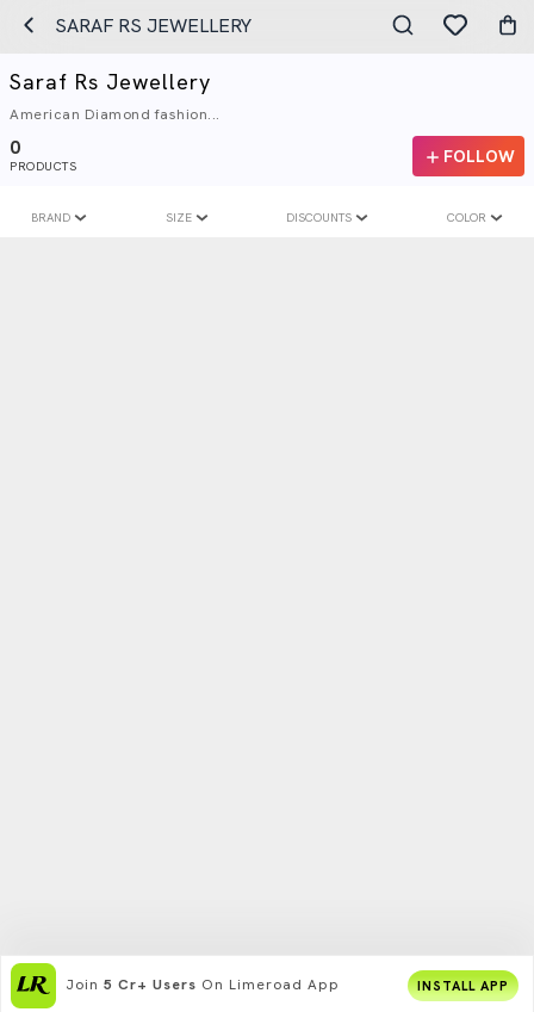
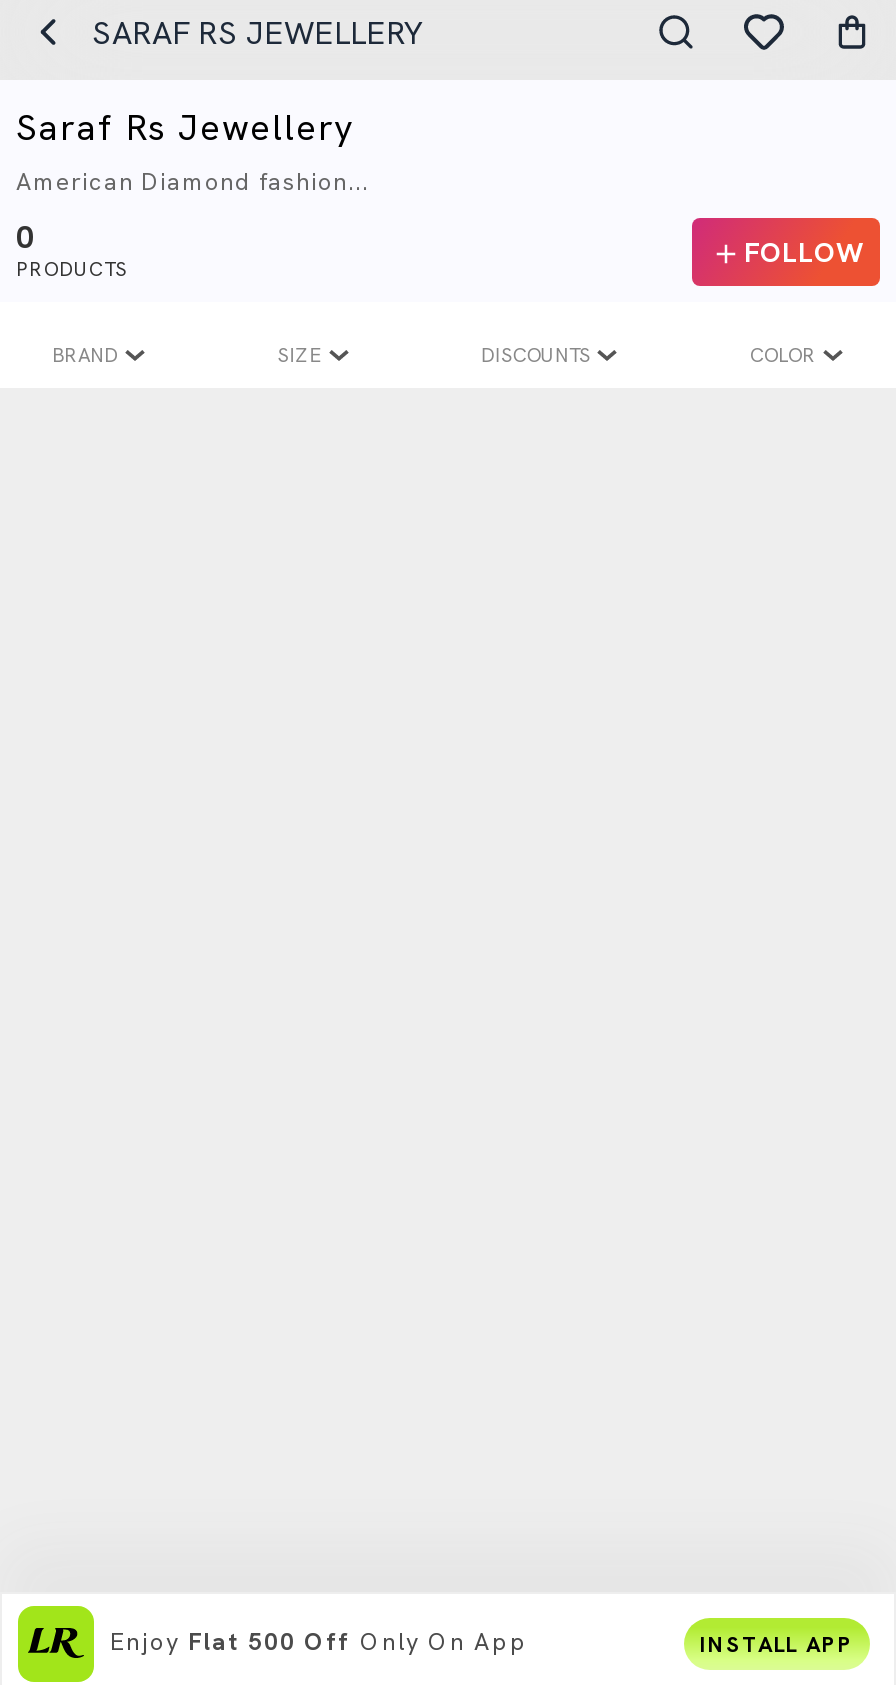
[66,975,340,994] Join 5 Cr+ Users On Limeroad App -> [110,1626,528,1658] Enjoy Flat 500 Off Only On App

